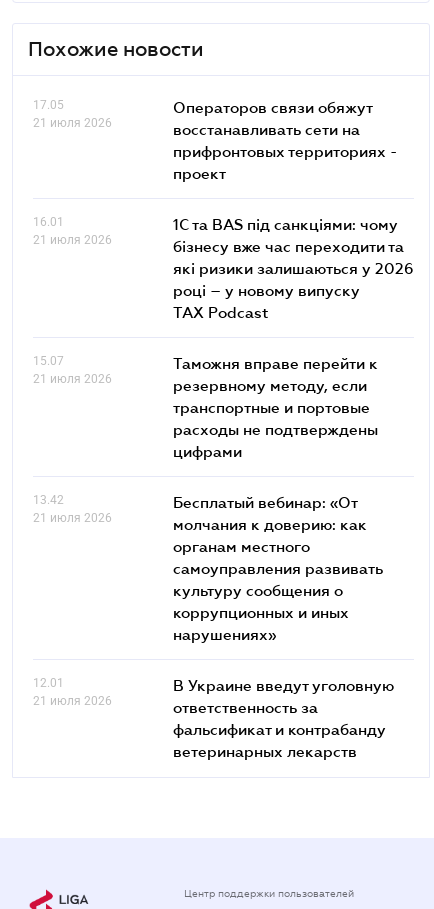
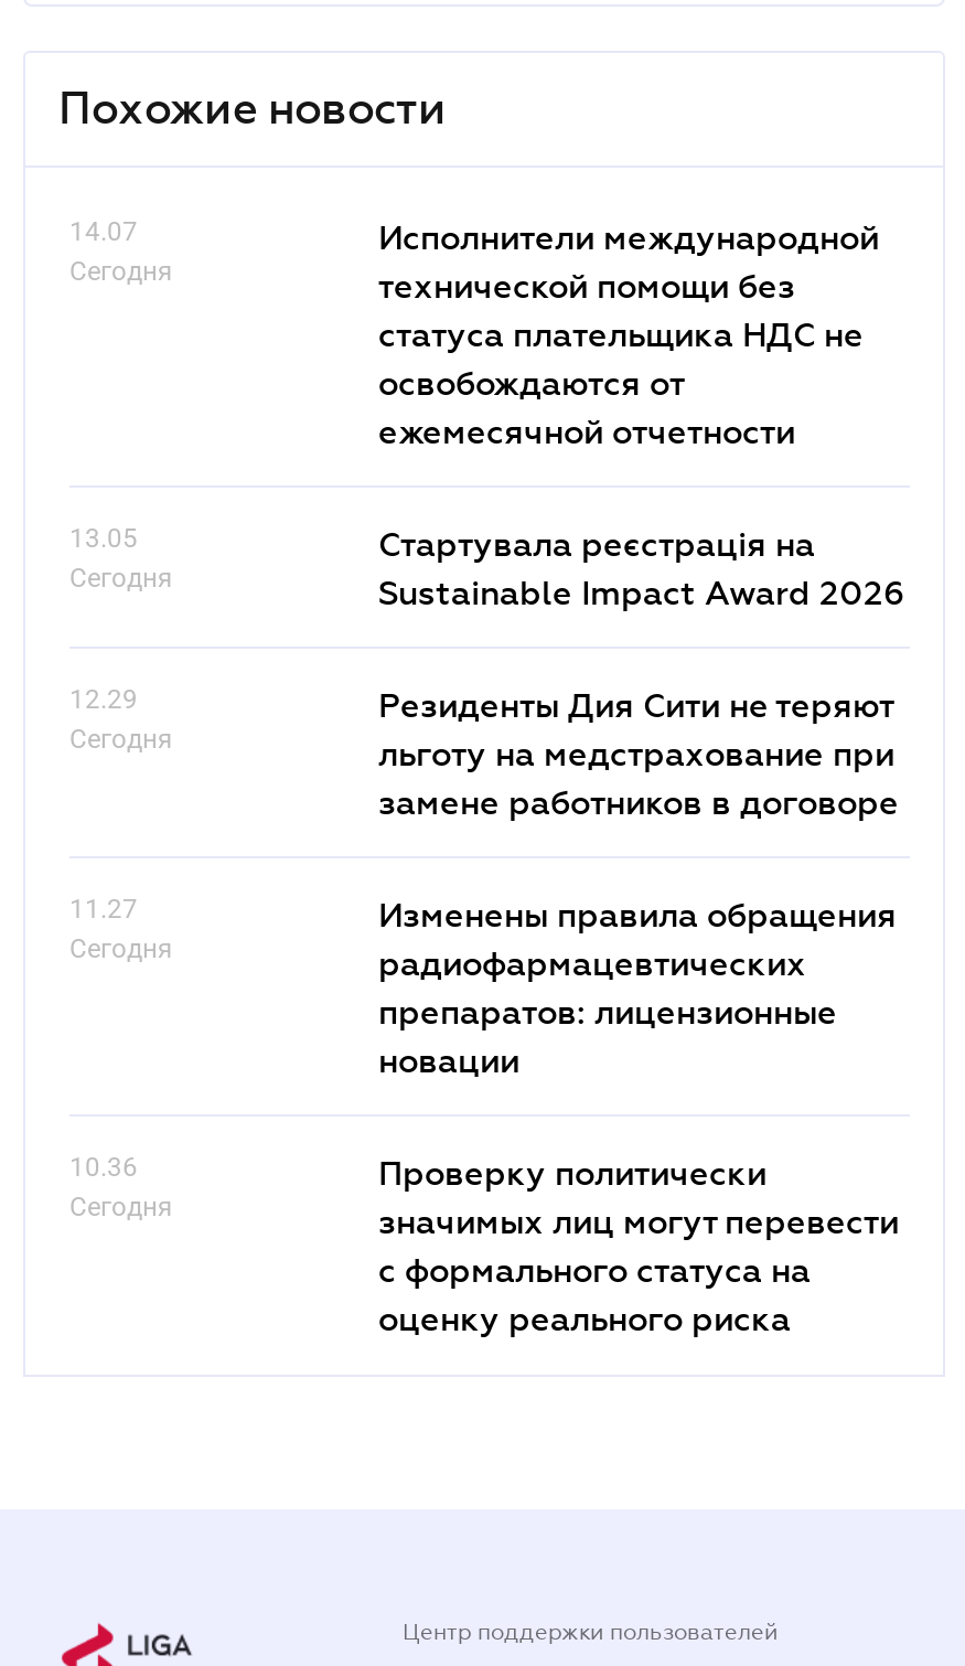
[33,98,112,130] 17.05 | 21 июля 2026 -> [69,216,173,286] 14.07 | Сегодня
[173,98,397,182] Операторов связи обяжут | восстанавливать сети на | прифронтовых территориях - | проект -> [378,216,879,449] Исполнители международной | технической помощи без | статуса плательщика НДС не | освобождаются от | ежемесячной отчетности
[33,215,112,247] 16.01 | 21 июля 2026 -> [69,522,173,593] 13.05 | Сегодня
[173,215,414,321] 1С та BAS під санкціями: чому | бізнесу вже час переходити та | які ризики залишаються у 2026 | році – у новому випуску | TAX Podcast -> [378,522,905,611] Стартувала реєстрація на | Sustainable Impact Award 2026
[33,354,112,386] 15.07 | 21 июля 2026 -> [69,683,173,754] 12.29 | Сегодня
[173,354,378,460] Таможня вправе перейти к | резервному методу, если | транспортные и портовые | расходы не подтверждены | цифрами -> [378,683,899,820] Резиденты Дия Сити не теряют | льготу на медстрахование при | замене работников в договоре
[33,493,112,525] 13.42 | 21 июля 2026 -> [69,893,173,964] 11.27 | Сегодня
[173,493,383,643] Бесплатый вебинар: «От | молчания к доверию: как | органам местного | самоуправления развивать | культуру сообщения о | коррупционных и иных | нарушениях» -> [378,893,897,1078] Изменены правила обращения | радиофармацевтических | препаратов: лицензионные | новации
[33,676,112,708] 12.01 | 21 июля 2026 -> [69,1151,173,1222] 10.36 | Сегодня
[173,676,394,760] В Украине введут уголовную | ответственность за | фальсификат и контрабанду | ветеринарных лекарств -> [378,1151,899,1337] Проверку политически | значимых лиц могут перевести | с формального статуса на | оценку реального риска

